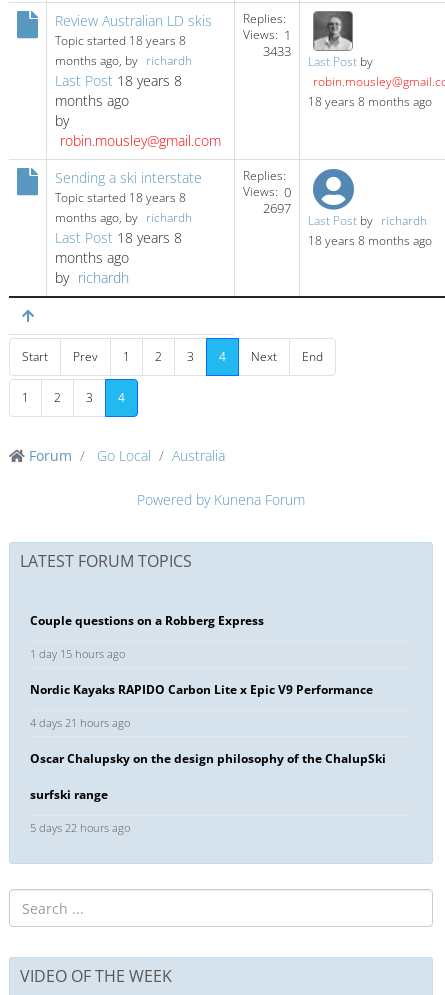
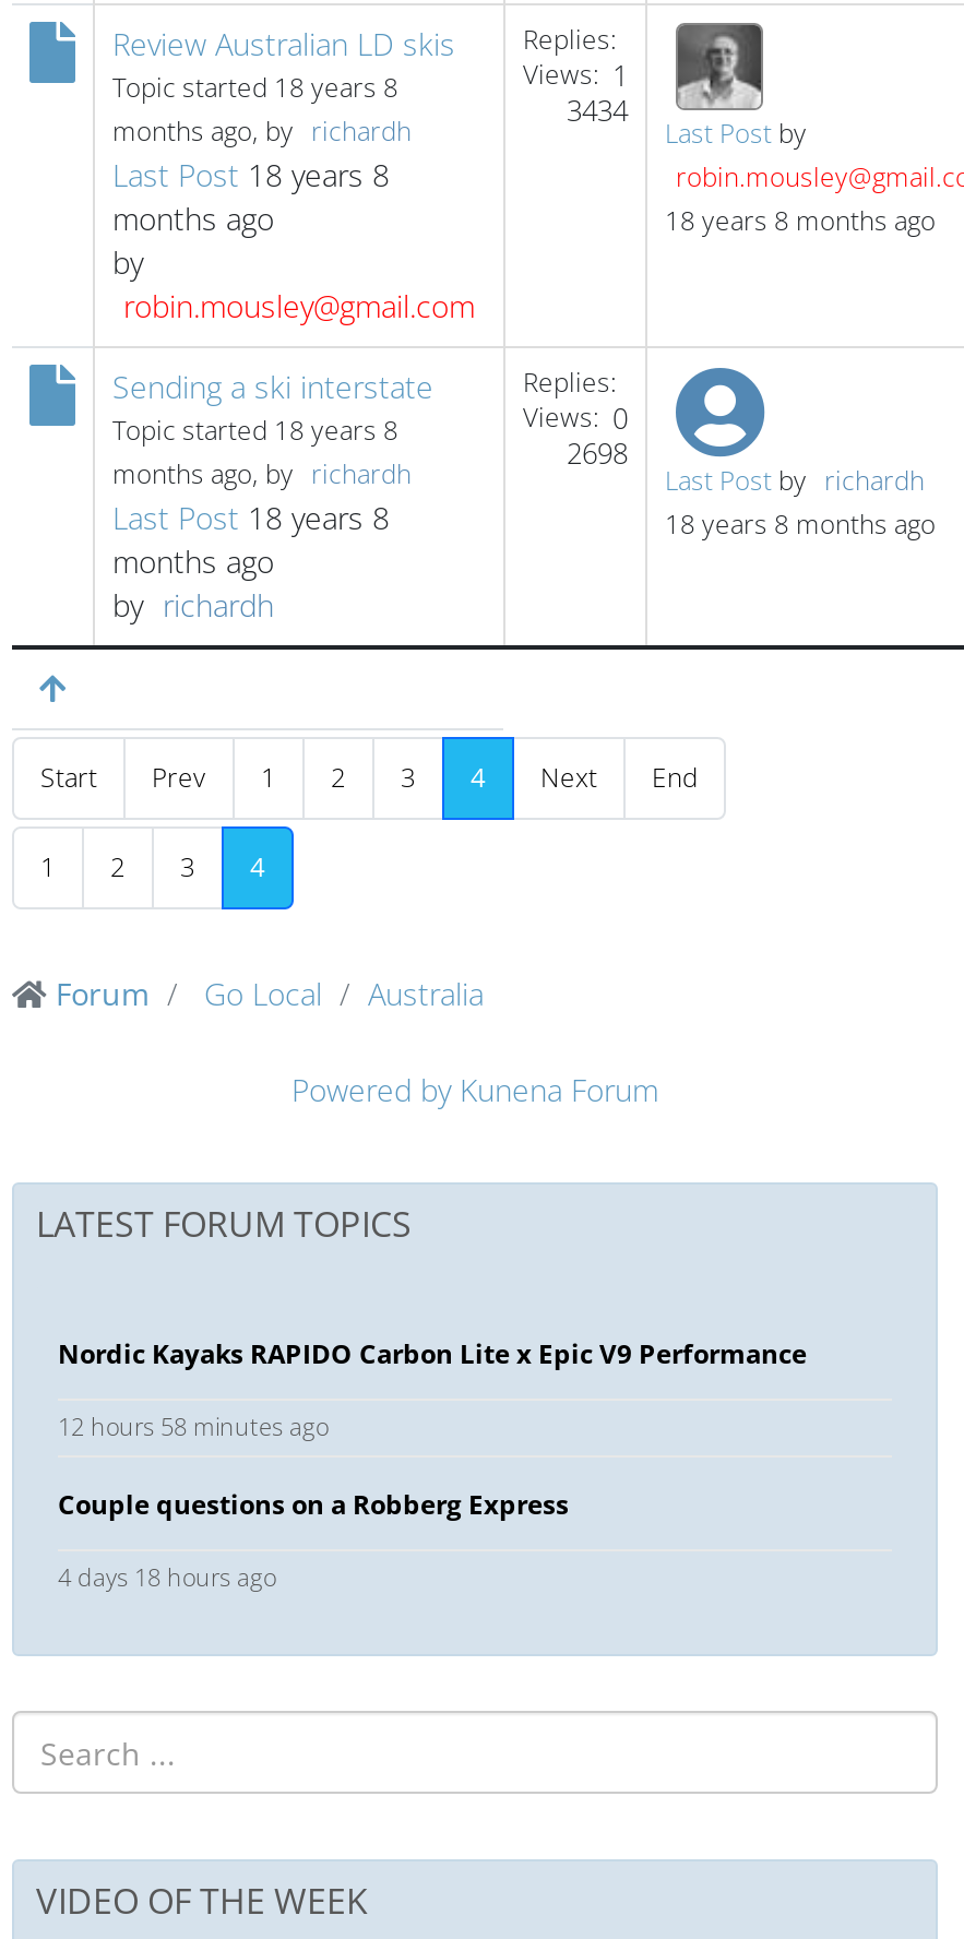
[263,42,291,60] 3433 -> [567,91,628,130] 3434
[263,199,291,217] 2697 -> [567,433,628,473] 2698
none -> [58,1409,329,1442] 12 hours 58 minutes ago
moved [30,612,264,629] -> [58,1486,569,1523]: Couple questions on a Robberg Express
[30,646,386,835] 1 day 15 hours ago | 4 days 21 hours ago | Oscar Chalupsky on the design philosophy of the ChalupSki | surfski range | 5 days 22 hours ago -> [58,1560,276,1593] 4 days 18 hours ago
moved [30,681,373,698] -> [58,1335,807,1372]: Nordic Kayaks RAPIDO Carbon Lite x Epic V9 Performance

